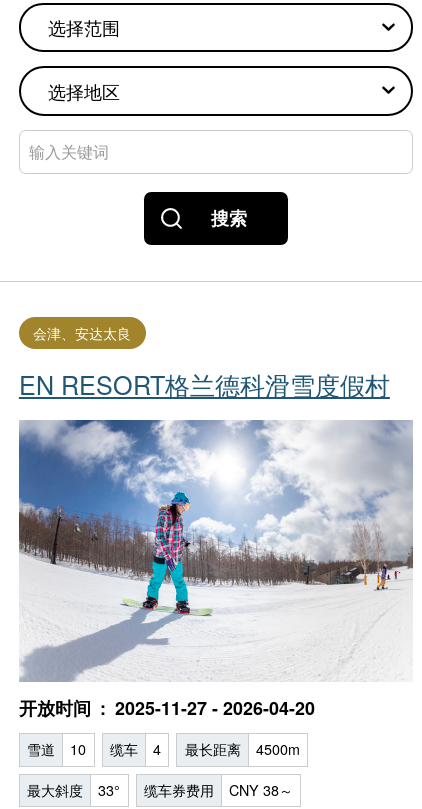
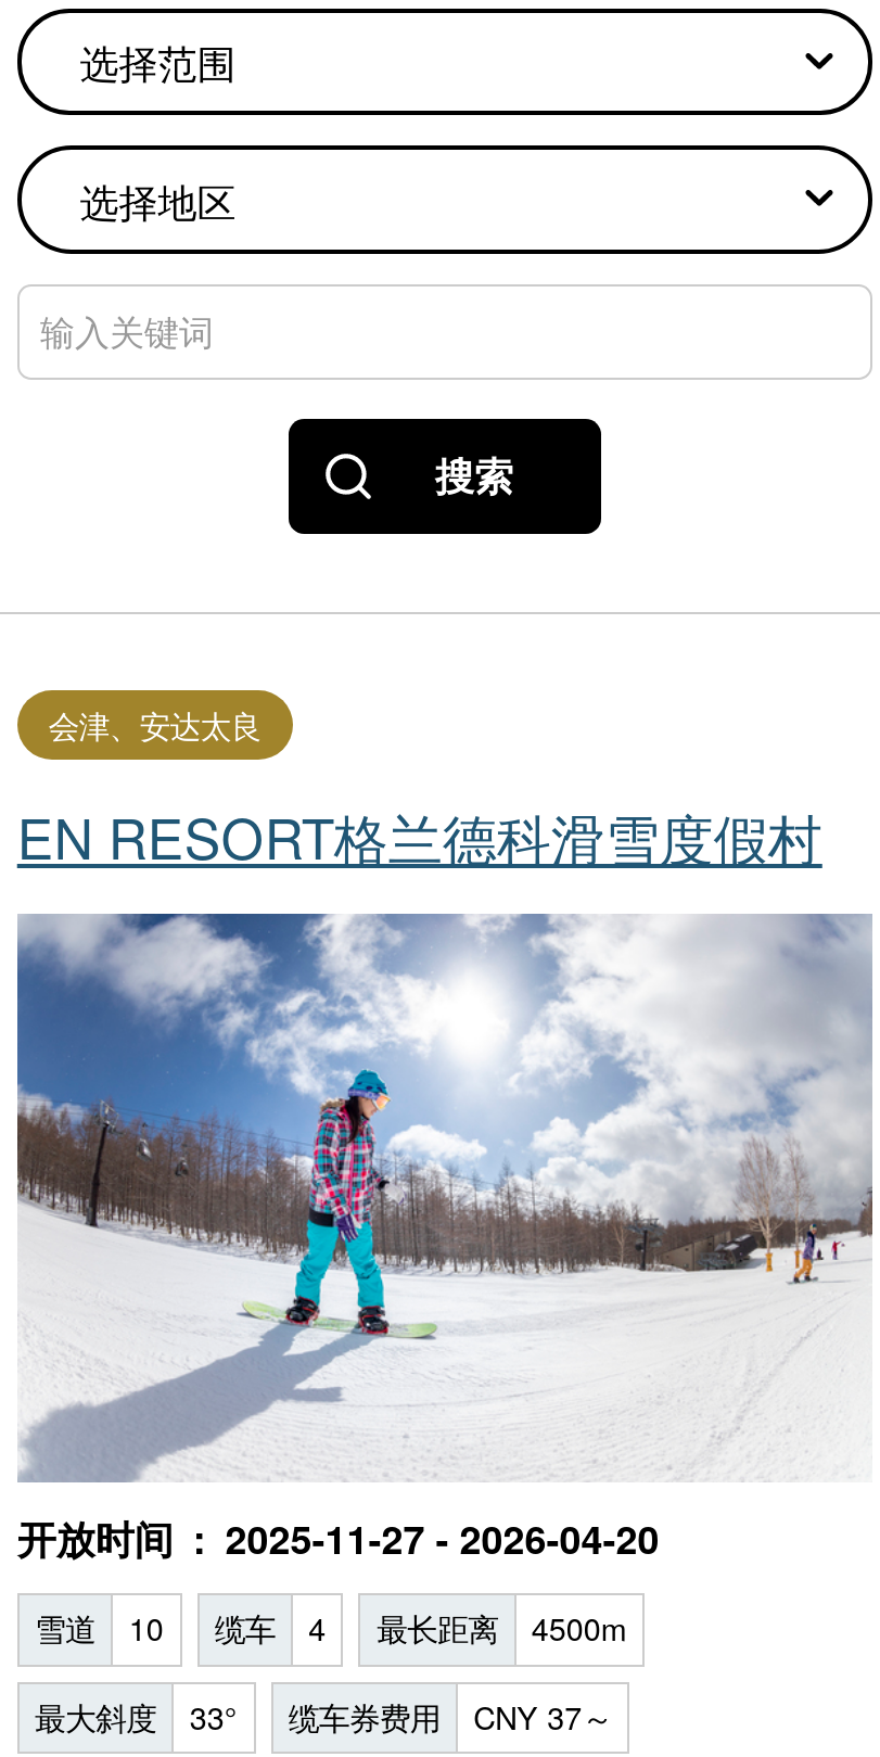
[27,780,293,800] 最大斜度 33° 缆车券费用 CNY 38～ -> [35,1695,612,1738] 最大斜度 33° 缆车券费用 CNY 37～

